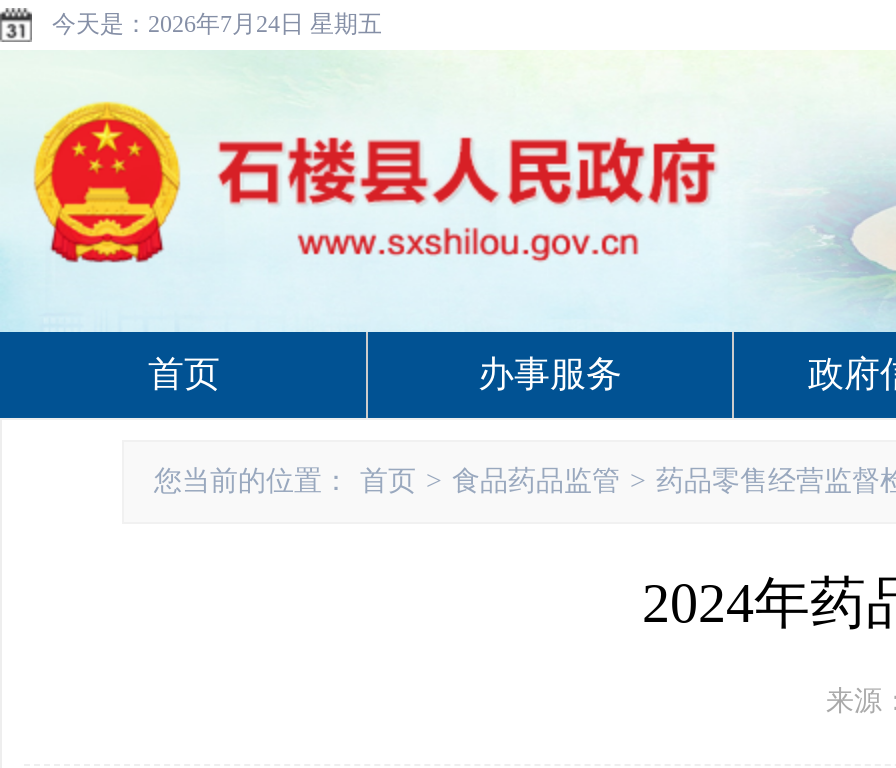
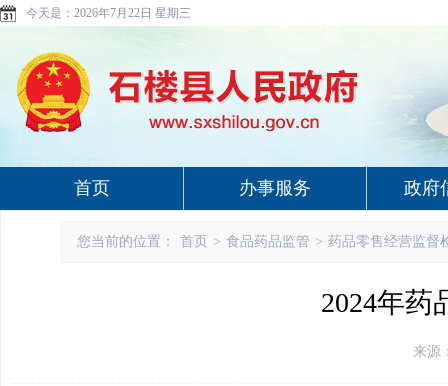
[52,10,382,38] 今天是：2026年7月24日 星期五 -> [26,6,191,20] 今天是：2026年7月22日 星期三

